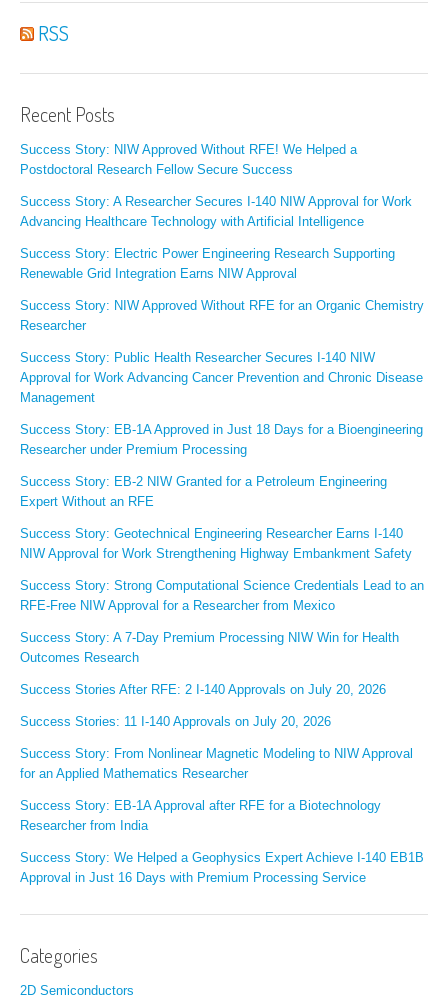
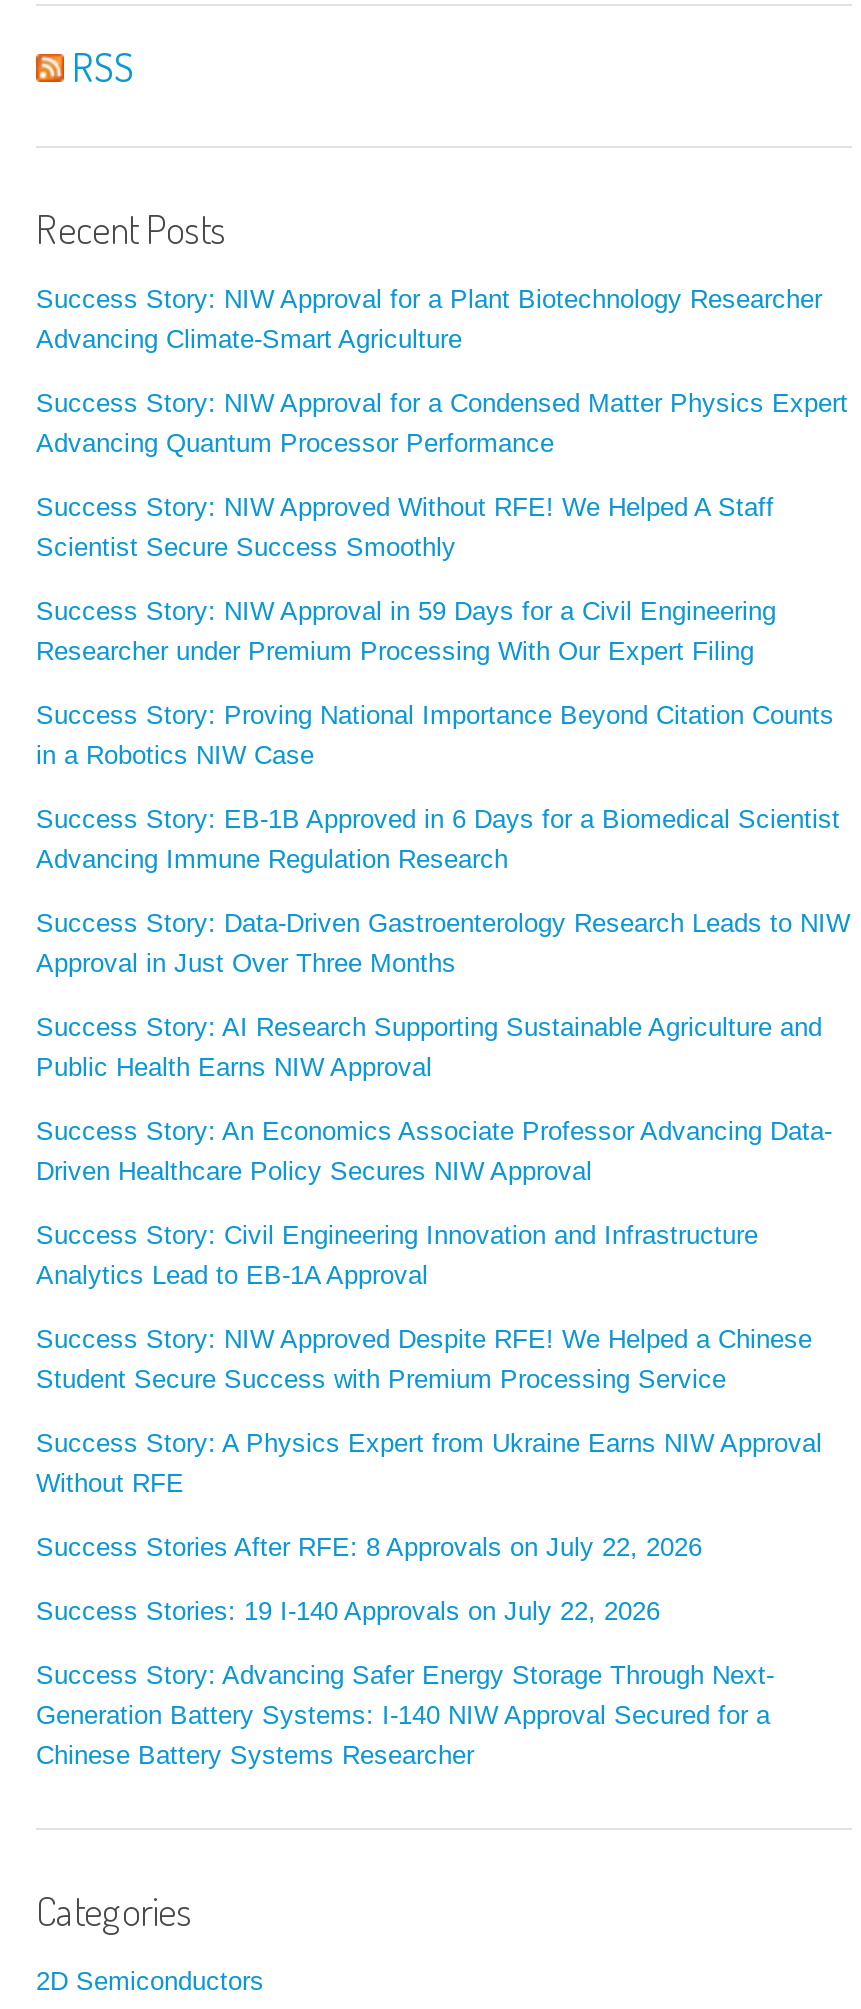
[20,142,357,177] Success Story: NIW Approved Without RFE! We Helped a | Postdoctoral Research Fellow Secure Success -> [36,284,822,354] Success Story: NIW Approval for a Plant Biotechnology Researcher | Advancing Climate-Smart Agriculture
[20,194,412,229] Success Story: A Researcher Secures I-140 NIW Approval for Work | Advancing Healthcare Technology with Artificial Intelligence -> [36,388,848,458] Success Story: NIW Approval for a Condensed Matter Physics Expert | Advancing Quantum Processor Performance
[20,246,395,281] Success Story: Electric Power Engineering Research Supporting | Renewable Grid Integration Earns NIW Approval -> [36,492,774,562] Success Story: NIW Approved Without RFE! We Helped A Staff | Scientist Secure Success Smoothly
[20,298,424,333] Success Story: NIW Approved Without RFE for an Organic Chemistry | Researcher -> [36,596,776,666] Success Story: NIW Approval in 59 Days for a Civil Engineering | Researcher under Premium Processing With Our Expert Filing
[20,350,423,405] Success Story: Public Health Researcher Secures I-140 NIW | Approval for Work Advancing Cancer Prevention and Chronic Disease | Management -> [36,700,834,770] Success Story: Proving National Importance Beyond Citation Counts | in a Robotics NIW Case
[20,422,423,457] Success Story: EB-1A Approved in Just 18 Days for a Bioengineering | Researcher under Premium Processing -> [36,804,840,874] Success Story: EB-1B Approved in 6 Days for a Biomedical Scientist | Advancing Immune Regulation Research
[20,474,387,509] Success Story: EB-2 NIW Granted for a Petroleum Engineering | Expert Without an RFE -> [36,908,850,978] Success Story: Data-Driven Gastroenterology Research Leads to NIW | Approval in Just Over Three Months
[20,526,412,561] Success Story: Geotechnical Engineering Researcher Earns I-140 | NIW Approval for Work Strengthening Highway Embankment Safety -> [36,1012,822,1082] Success Story: AI Research Supporting Sustainable Agriculture and | Public Health Earns NIW Approval
[20,578,424,613] Success Story: Strong Computational Science Credentials Lead to an | RFE-Free NIW Approval for a Researcher from Mexico -> [36,1116,832,1186] Success Story: An Economics Associate Professor Advancing Data- | Driven Healthcare Policy Secures NIW Approval
[20,630,399,665] Success Story: A 7-Day Premium Processing NIW Win for Health | Outcomes Research -> [36,1220,758,1290] Success Story: Civil Engineering Innovation and Infrastructure | Analytics Lead to EB-1A Approval
[20,682,386,697] Success Stories After RFE: 2 I-140 Approvals on July 20, 2026 -> [36,1324,812,1394] Success Story: NIW Approved Despite RFE! We Helped a Chinese | Student Secure Success with Premium Processing Service
[20,714,331,729] Success Stories: 11 I-140 Approvals on July 20, 2026 -> [36,1428,822,1498] Success Story: A Physics Expert from Ukraine Earns NIW Approval | Without RFE
[20,746,413,781] Success Story: From Nonlinear Magnetic Modeling to NIW Approval | for an Applied Mathematics Researcher -> [36,1532,702,1562] Success Stories After RFE: 8 Approvals on July 22, 2026
[20,798,381,833] Success Story: EB-1A Approval after RFE for a Biotechnology | Researcher from India -> [36,1596,660,1626] Success Stories: 19 I-140 Approvals on July 22, 2026
[20,850,424,885] Success Story: We Helped a Geophysics Expert Achieve I-140 EB1B | Approval in Just 16 Days with Premium Processing Service -> [36,1660,774,1770] Success Story: Advancing Safer Energy Storage Through Next- | Generation Battery Systems: I-140 NIW Approval Secured for a | Chinese Battery Systems Researcher

